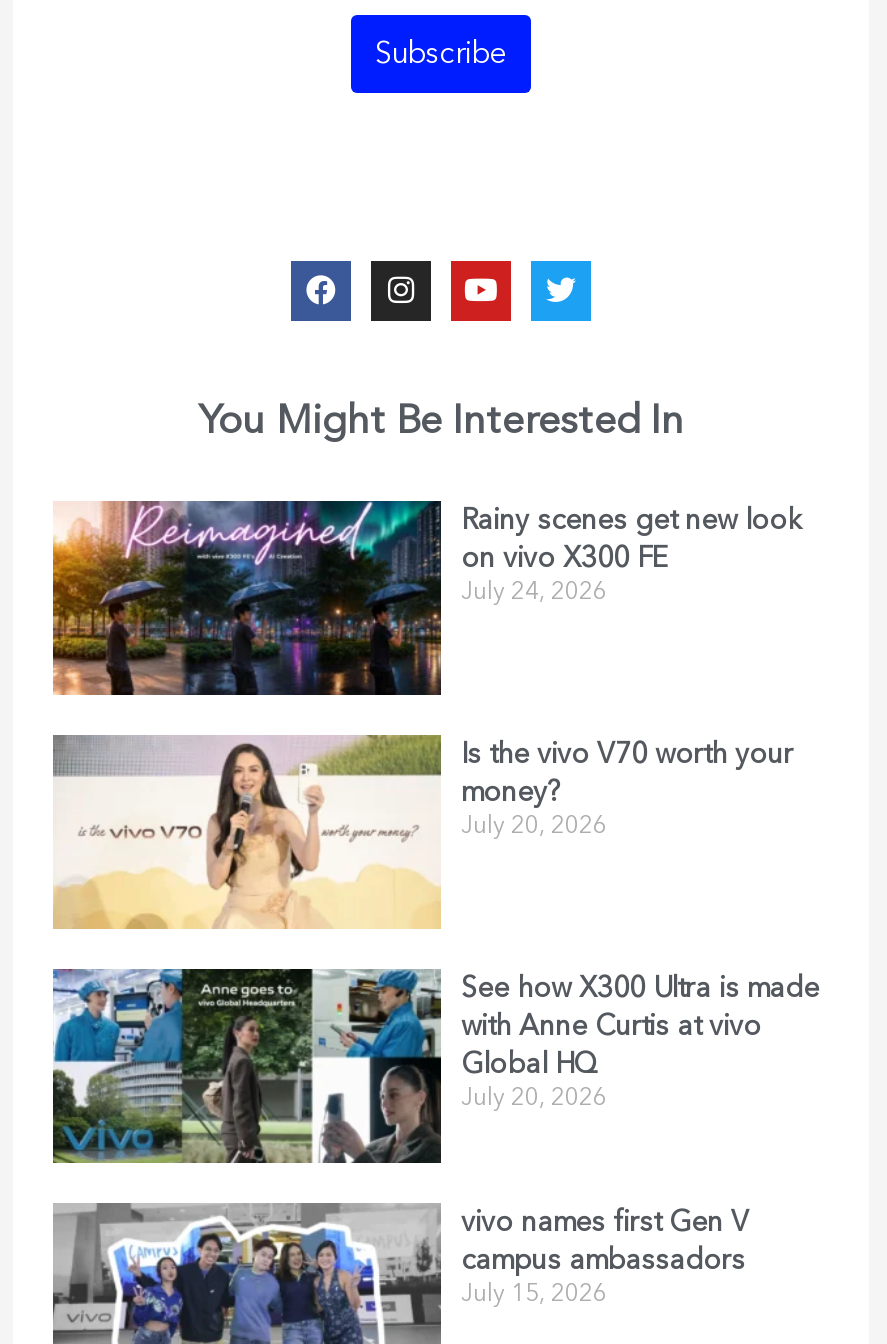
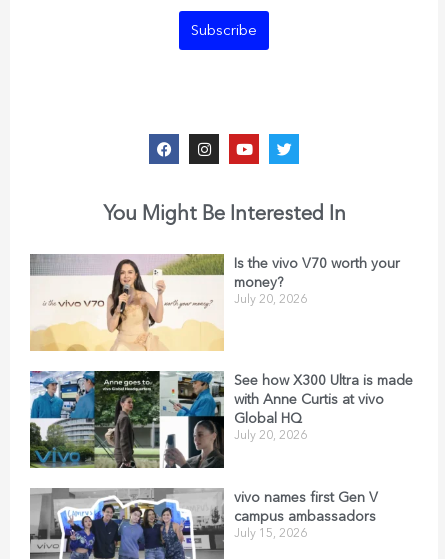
[51,500,801,698] [image] | Rainy scenes get new look | on vivo X300 FE | July 24, 2026 -> none

